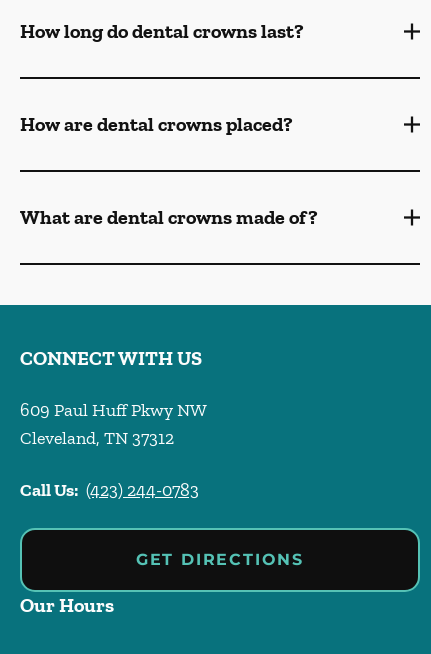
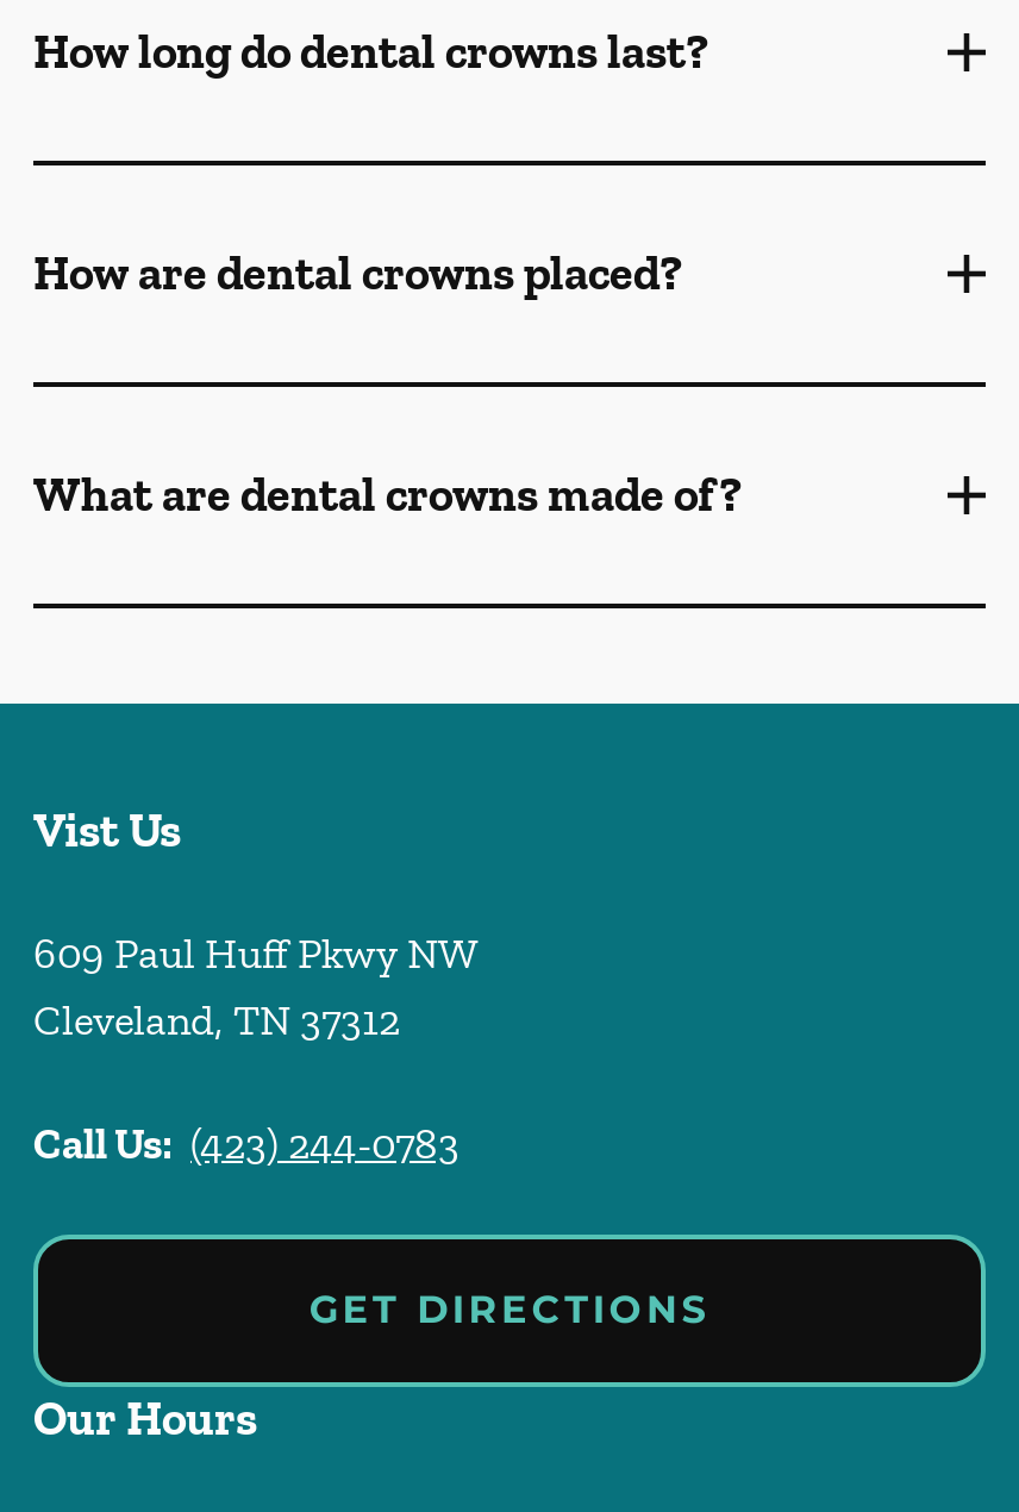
[20,346,202,370] CONNECT WITH US -> [33,801,181,858] Vist Us

